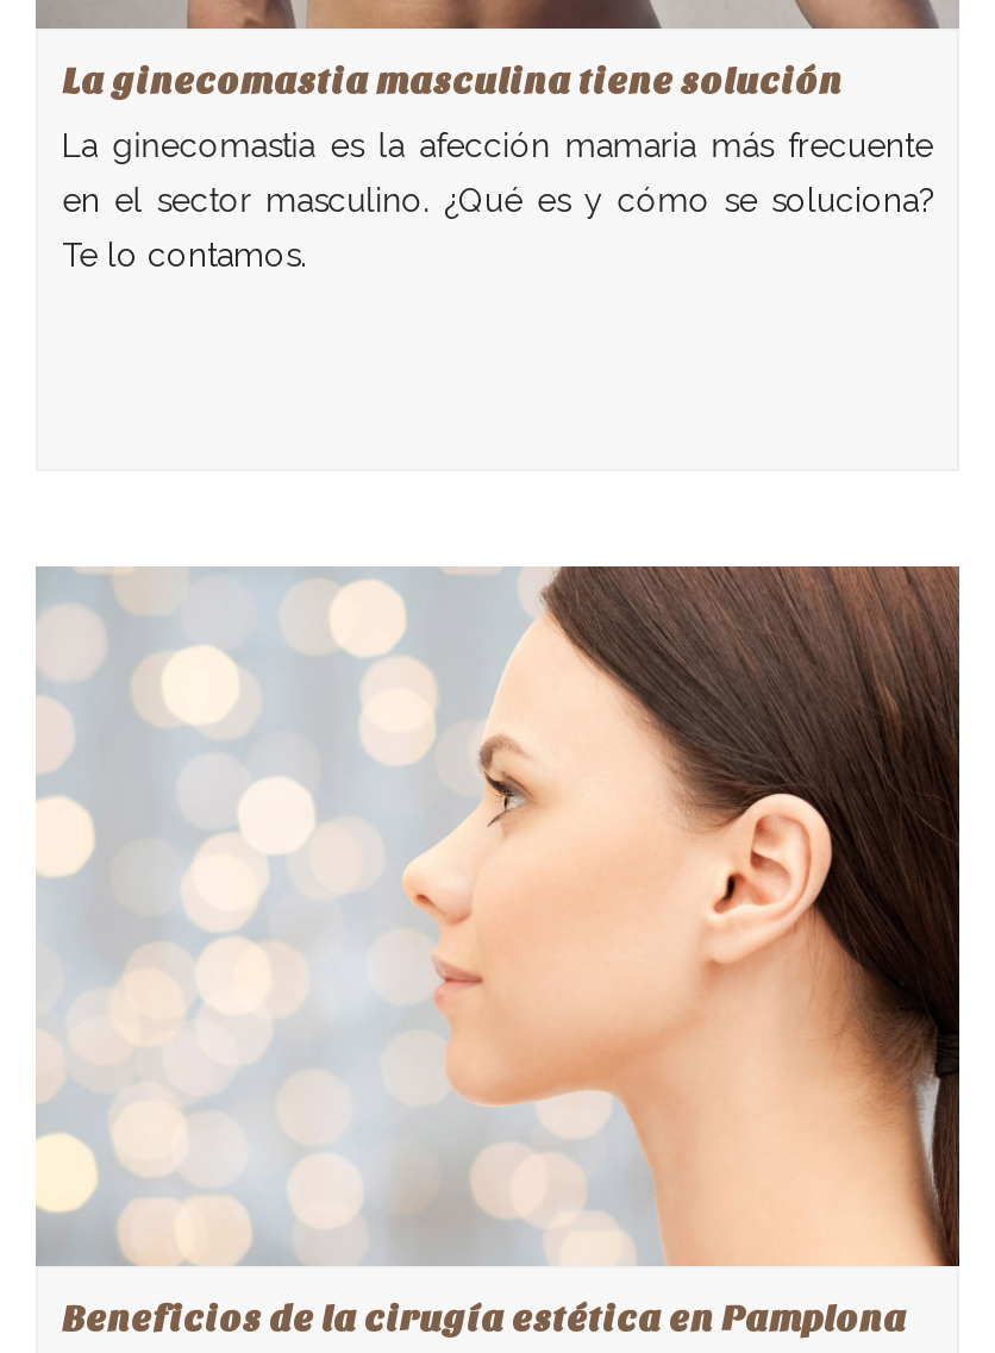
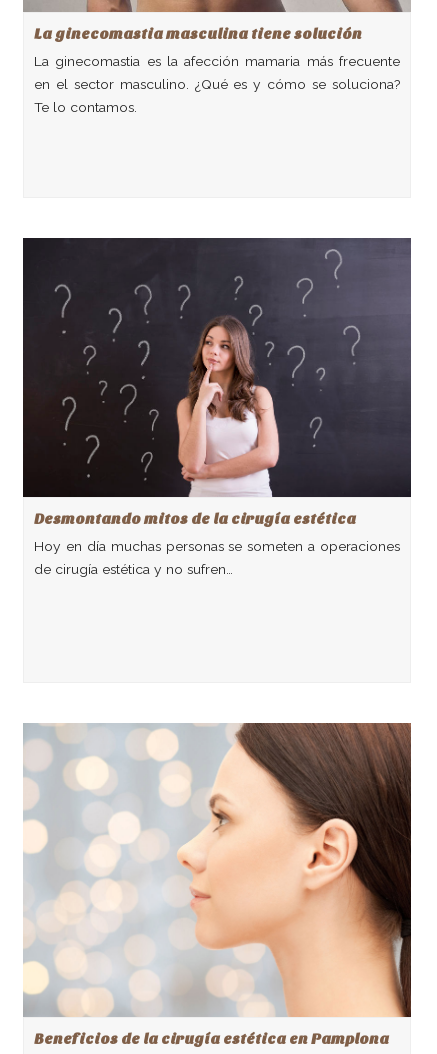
none -> [23,237,411,577] [image] | Desmontando mitos de la cirugía estética | Hoy en día muchas personas se someten a operaciones | de cirugía estética y no sufren…

